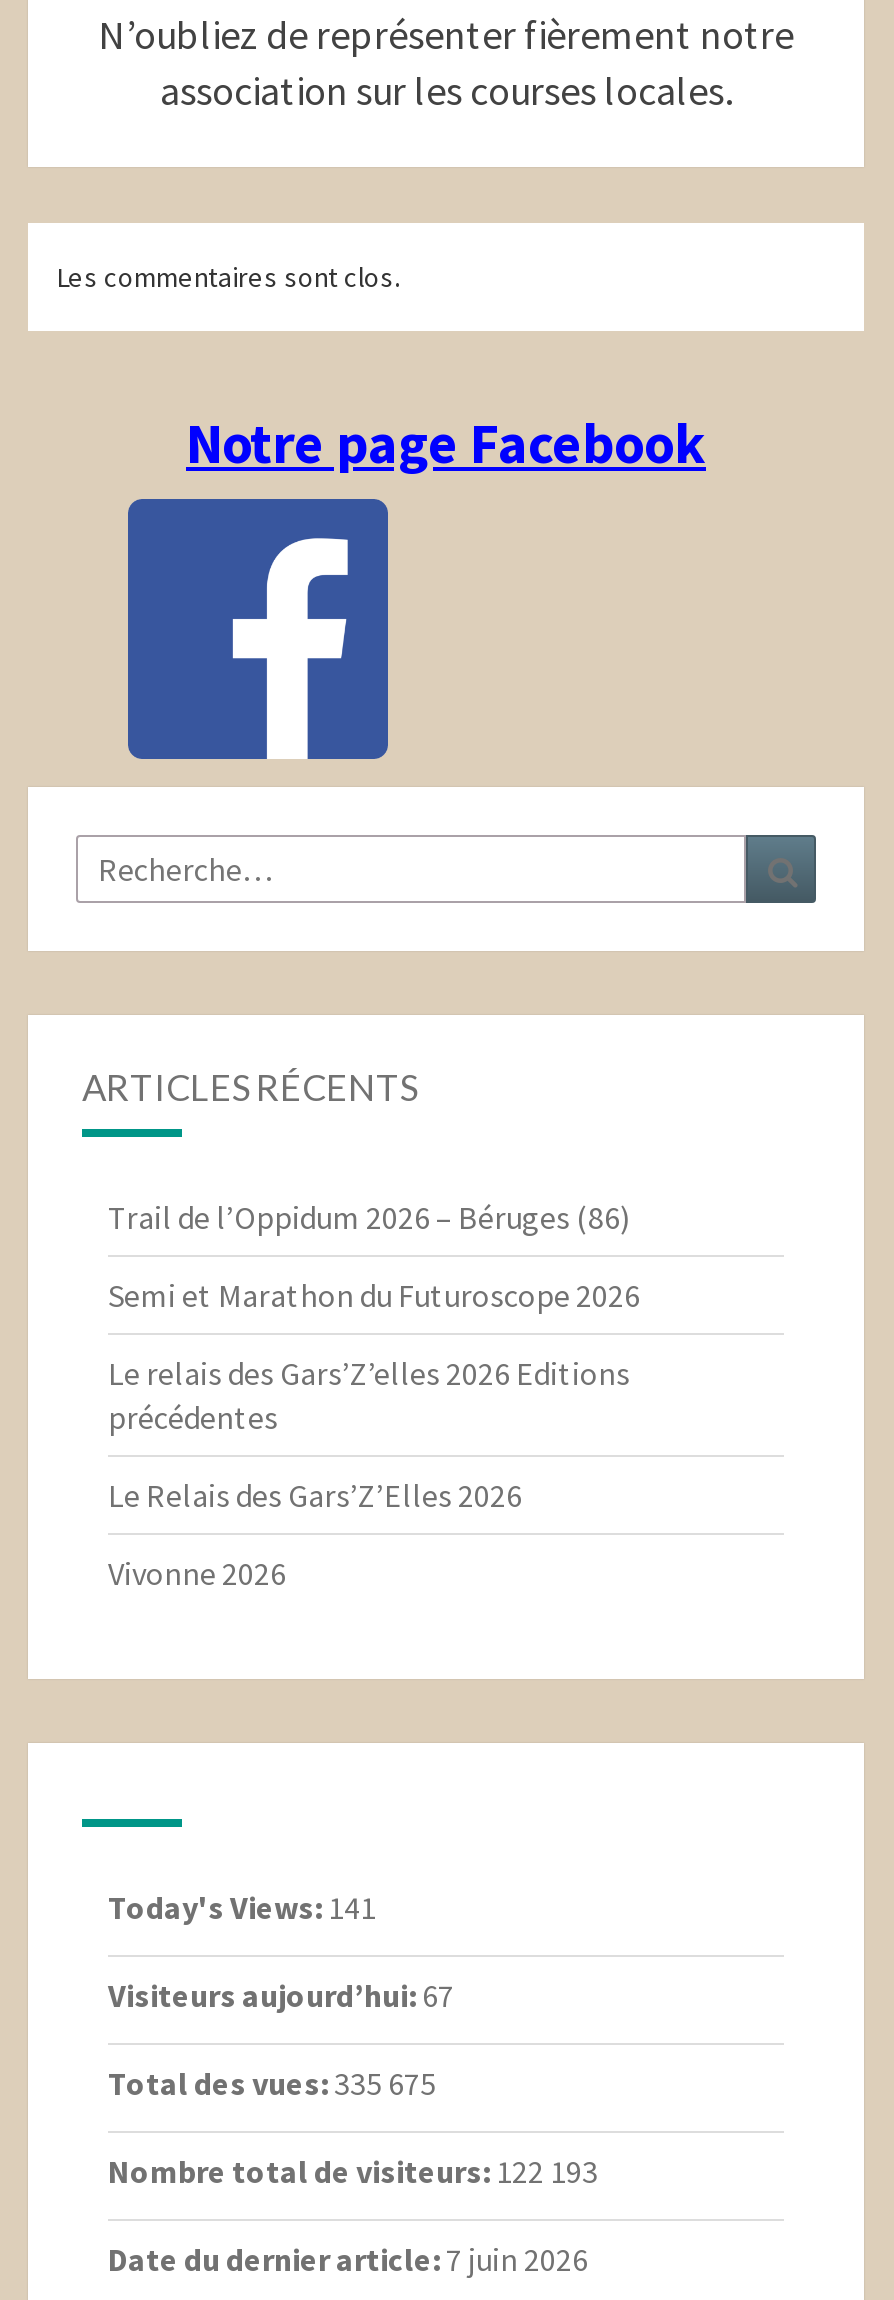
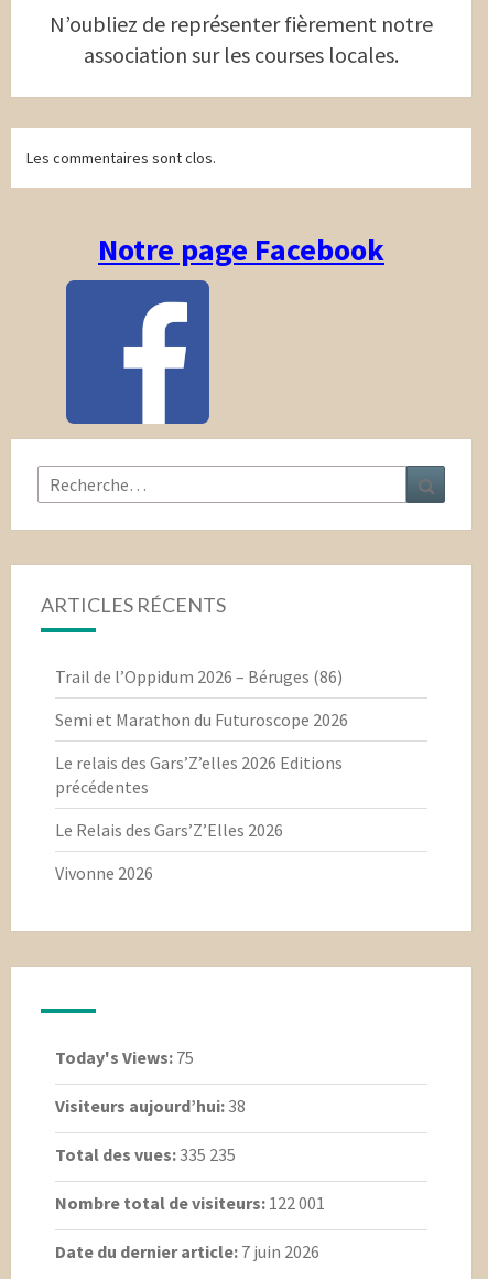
[108,1886,376,1926] Today's Views: 141 -> [55,1046,194,1068] Today's Views: 75
[108,1974,454,2014] Visiteurs aujourd’hui: 67 -> [55,1094,246,1116] Visiteurs aujourd’hui: 38
[108,2062,436,2102] Total des vues: 335 675 -> [55,1143,236,1165] Total des vues: 335 235
[108,2150,598,2190] Nombre total de visiteurs: 122 193 -> [55,1191,325,1213] Nombre total de visiteurs: 122 001

